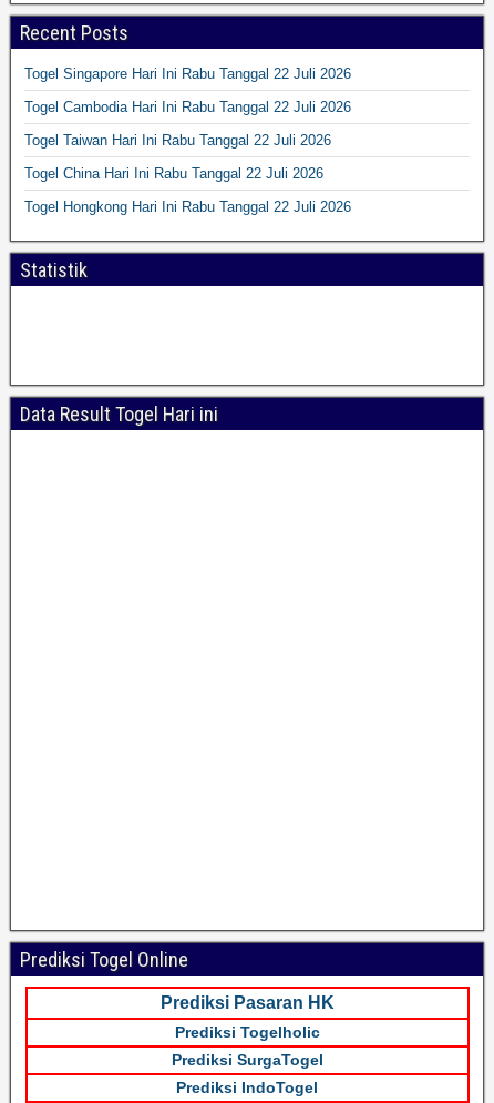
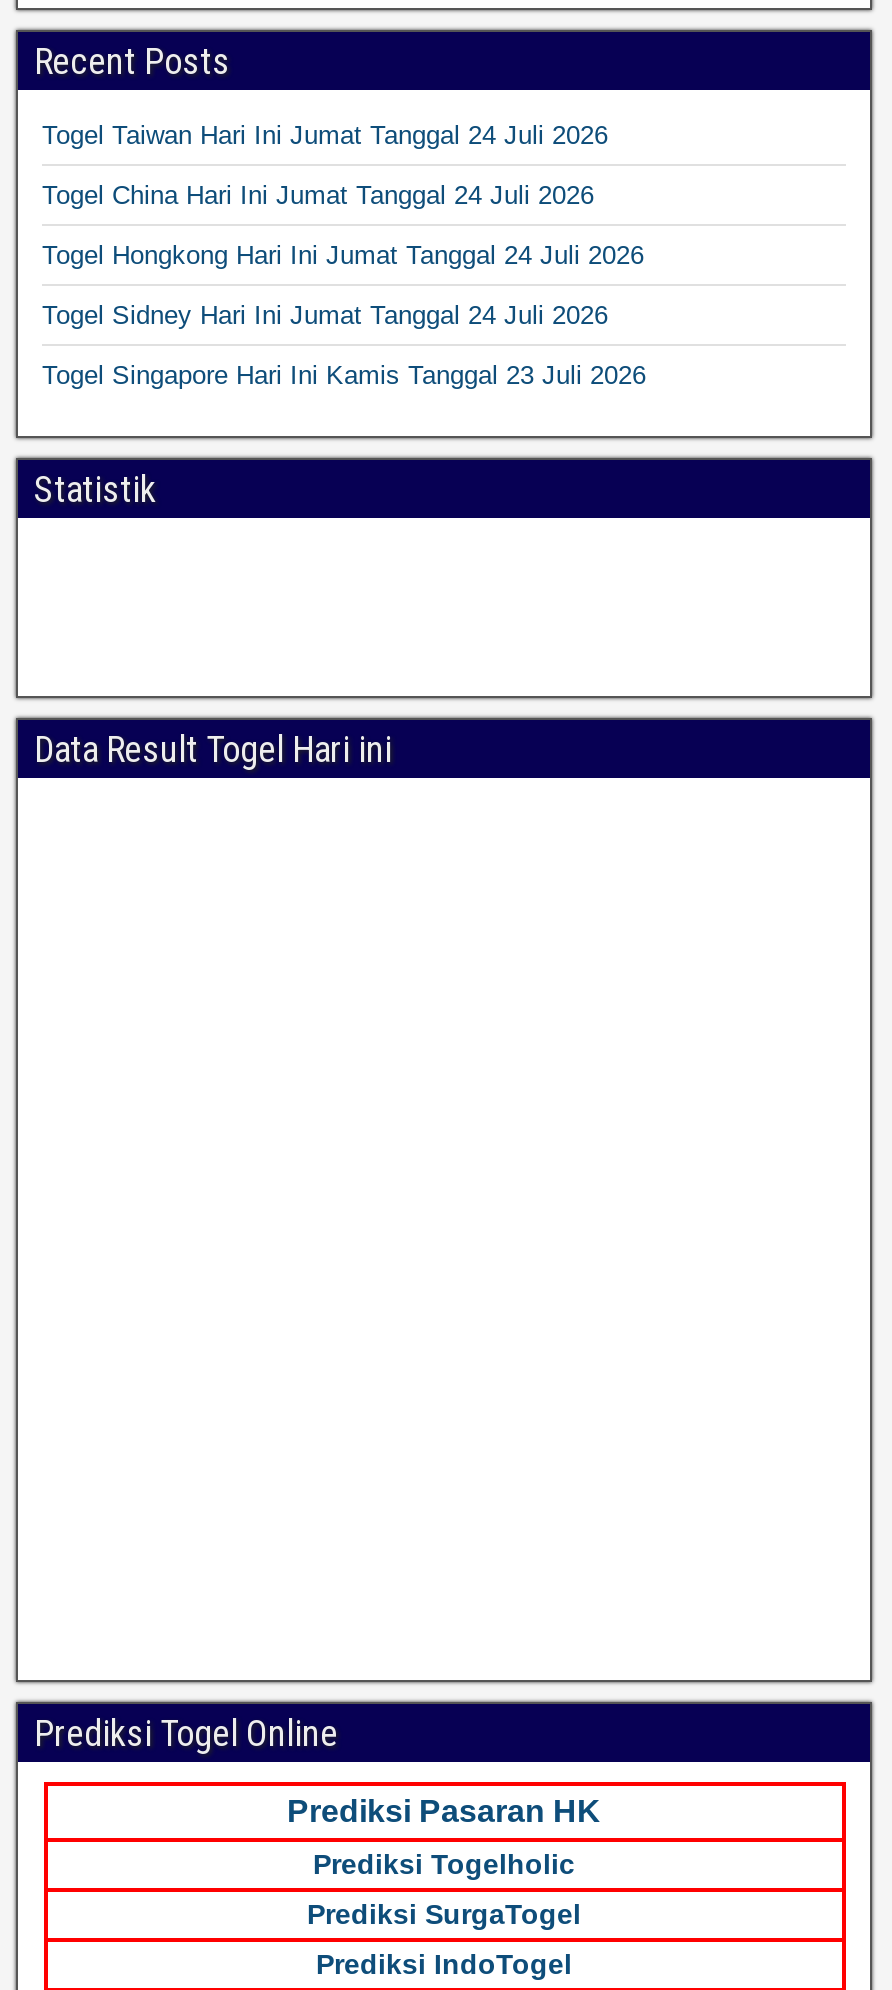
[24,65,351,81] Togel Singapore Hari Ini Rabu Tanggal 22 Juli 2026 -> [42,119,608,149] Togel Taiwan Hari Ini Jumat Tanggal 24 Juli 2026
[24,98,351,115] Togel Cambodia Hari Ini Rabu Tanggal 22 Juli 2026 -> [42,179,594,209] Togel China Hari Ini Jumat Tanggal 24 Juli 2026
[24,131,331,148] Togel Taiwan Hari Ini Rabu Tanggal 22 Juli 2026 -> [42,239,644,269] Togel Hongkong Hari Ini Jumat Tanggal 24 Juli 2026
[24,165,323,181] Togel China Hari Ini Rabu Tanggal 22 Juli 2026 -> [42,299,608,329] Togel Sidney Hari Ini Jumat Tanggal 24 Juli 2026
[24,198,351,215] Togel Hongkong Hari Ini Rabu Tanggal 22 Juli 2026 -> [42,359,646,389] Togel Singapore Hari Ini Kamis Tanggal 23 Juli 2026

